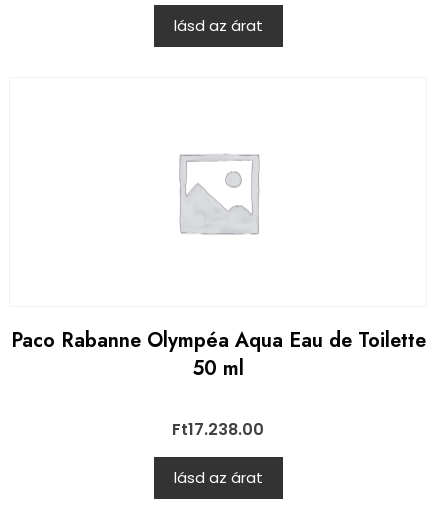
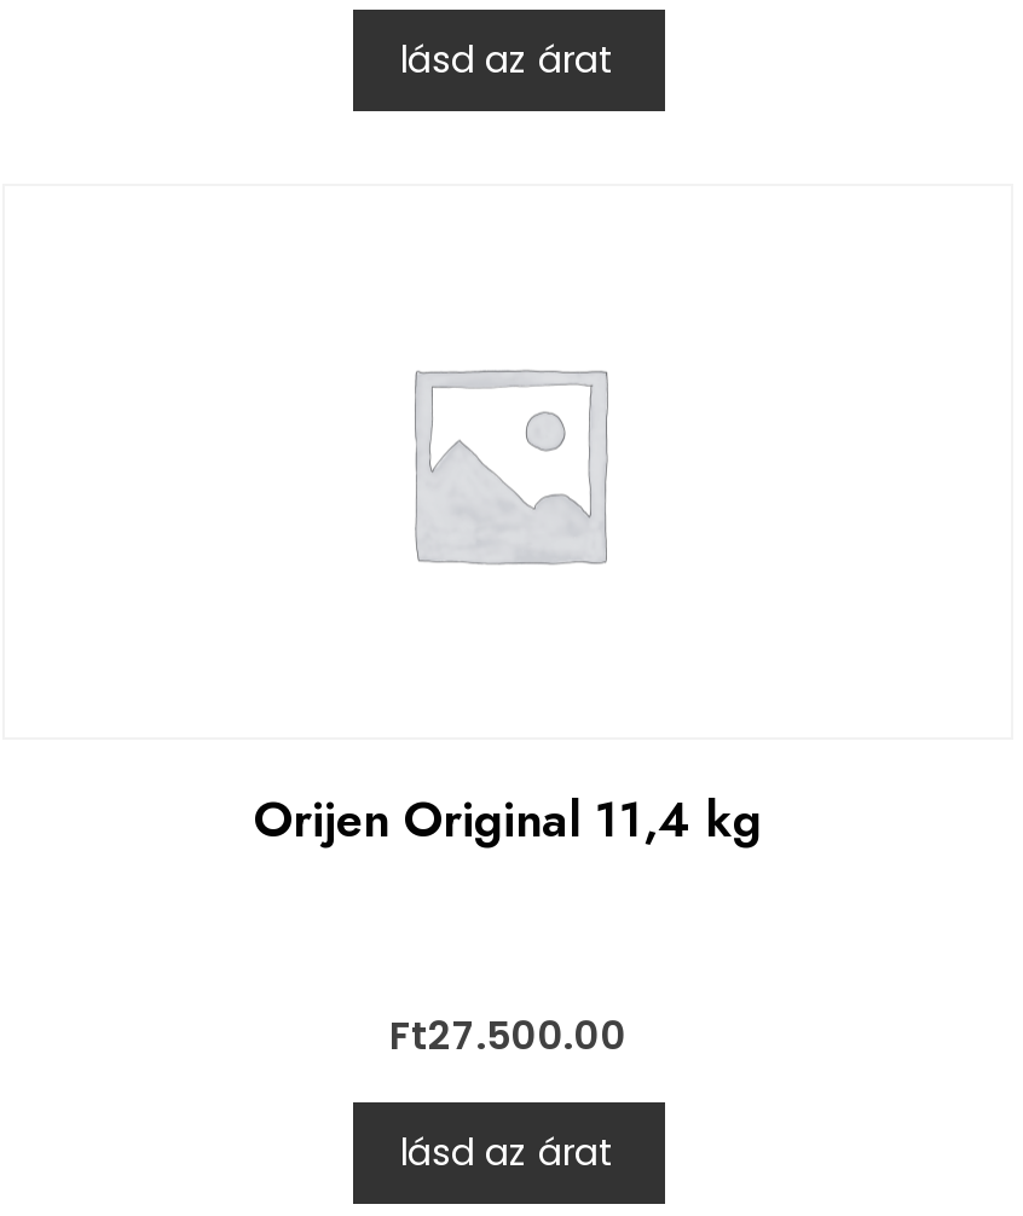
[10,326,425,383] Paco Rabanne Olympéa Aqua Eau de Toilette | 50 ml -> [254,786,762,856] Orijen Original 11,4 kg
[172,418,264,441] Ft17.238.00 -> [389,1009,626,1064] Ft27.500.00

